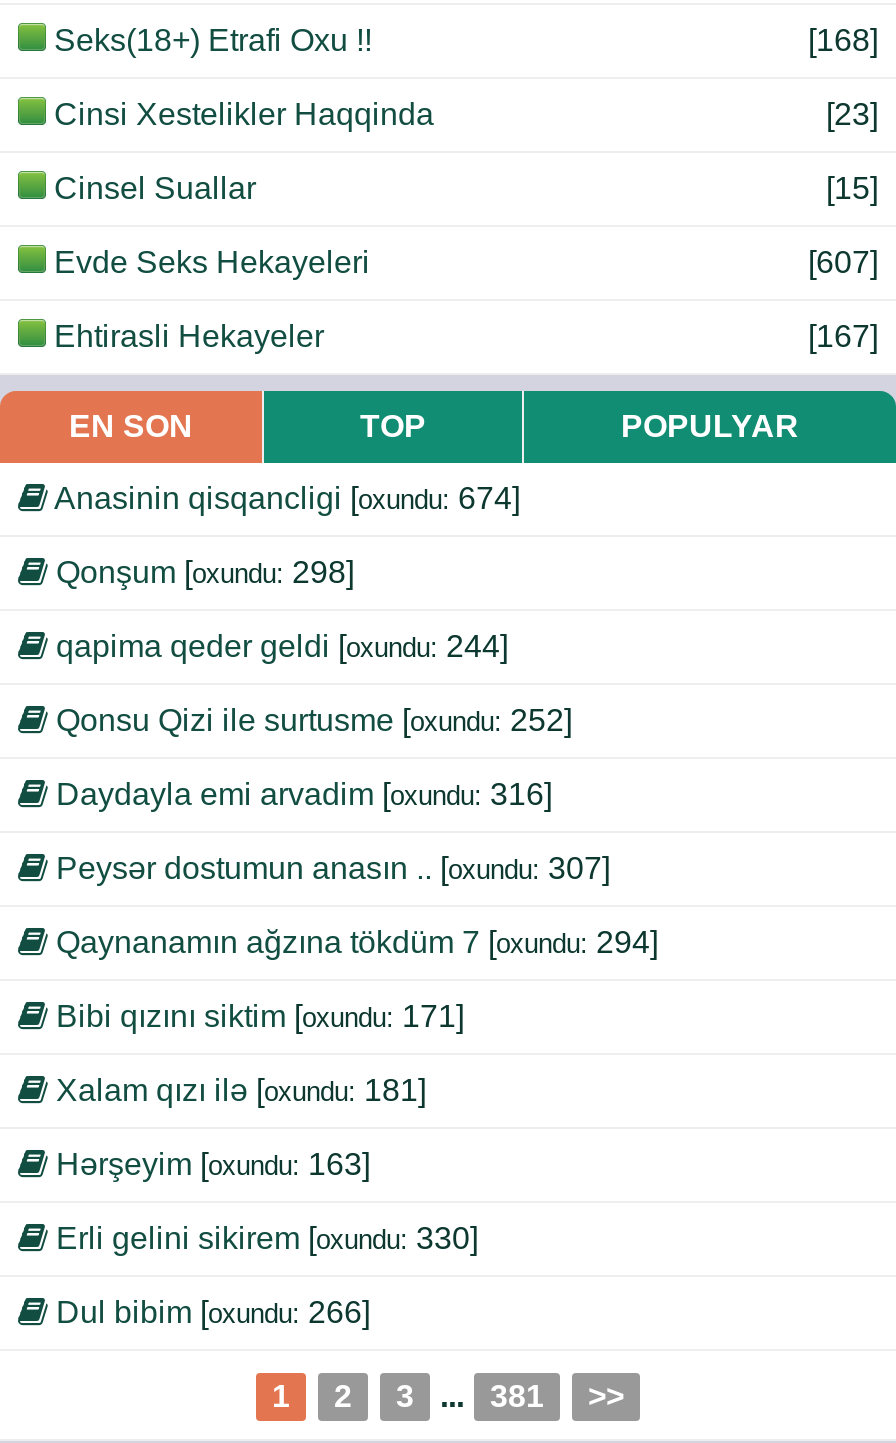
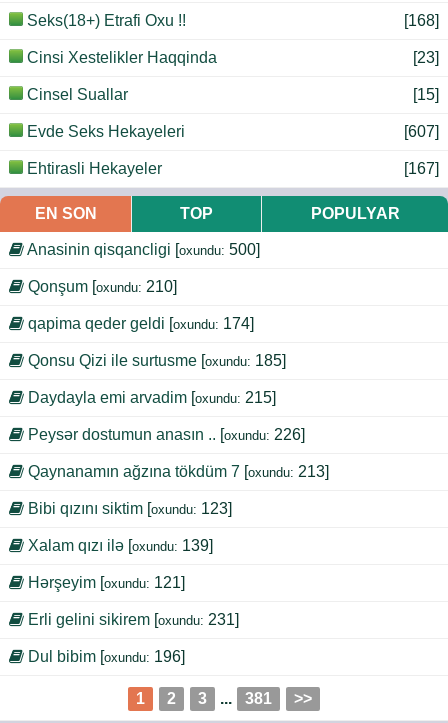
[48,481,520,515] Anasinin qisqancligi [oxundu: 674] -> [24,241,260,258] Anasinin qisqancligi [oxundu: 500]
[48,555,354,589] Qonşum [oxundu: 298] -> [24,278,177,295] Qonşum [oxundu: 210]
[48,629,508,663] qapima qeder geldi [oxundu: 244] -> [24,315,254,332] qapima qeder geldi [oxundu: 174]
[48,703,572,737] Qonsu Qizi ile surtusme [oxundu: 252] -> [24,352,286,369] Qonsu Qizi ile surtusme [oxundu: 185]
[48,777,552,811] Daydayla emi arvadim [oxundu: 316] -> [24,389,276,406] Daydayla emi arvadim [oxundu: 215]
[48,851,610,885] Peysər dostumun anasın .. [oxundu: 307] -> [24,426,305,443] Peysər dostumun anasın .. [oxundu: 226]
[48,925,658,959] Qaynanamın ağzına tökdüm 7 [oxundu: 294] -> [24,463,329,480] Qaynanamın ağzına tökdüm 7 [oxundu: 213]
[48,999,464,1033] Bibi qızını siktim [oxundu: 171] -> [24,500,232,517] Bibi qızını siktim [oxundu: 123]
[48,1073,426,1107] Xalam qızı ilə [oxundu: 181] -> [24,537,213,554] Xalam qızı ilə [oxundu: 139]
[48,1147,370,1181] Hərşeyim [oxundu: 163] -> [24,574,185,591] Hərşeyim [oxundu: 121]
[48,1221,478,1255] Erli gelini sikirem [oxundu: 330] -> [24,611,239,628] Erli gelini sikirem [oxundu: 231]
[48,1295,370,1329] Dul bibim [oxundu: 266] -> [24,648,185,665] Dul bibim [oxundu: 196]

